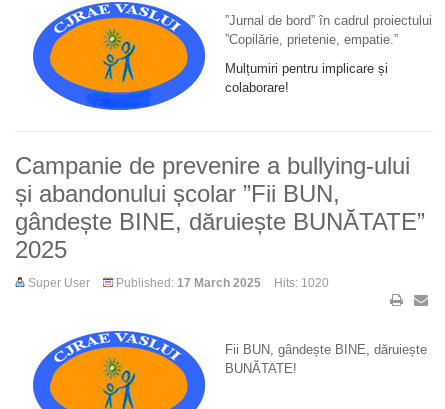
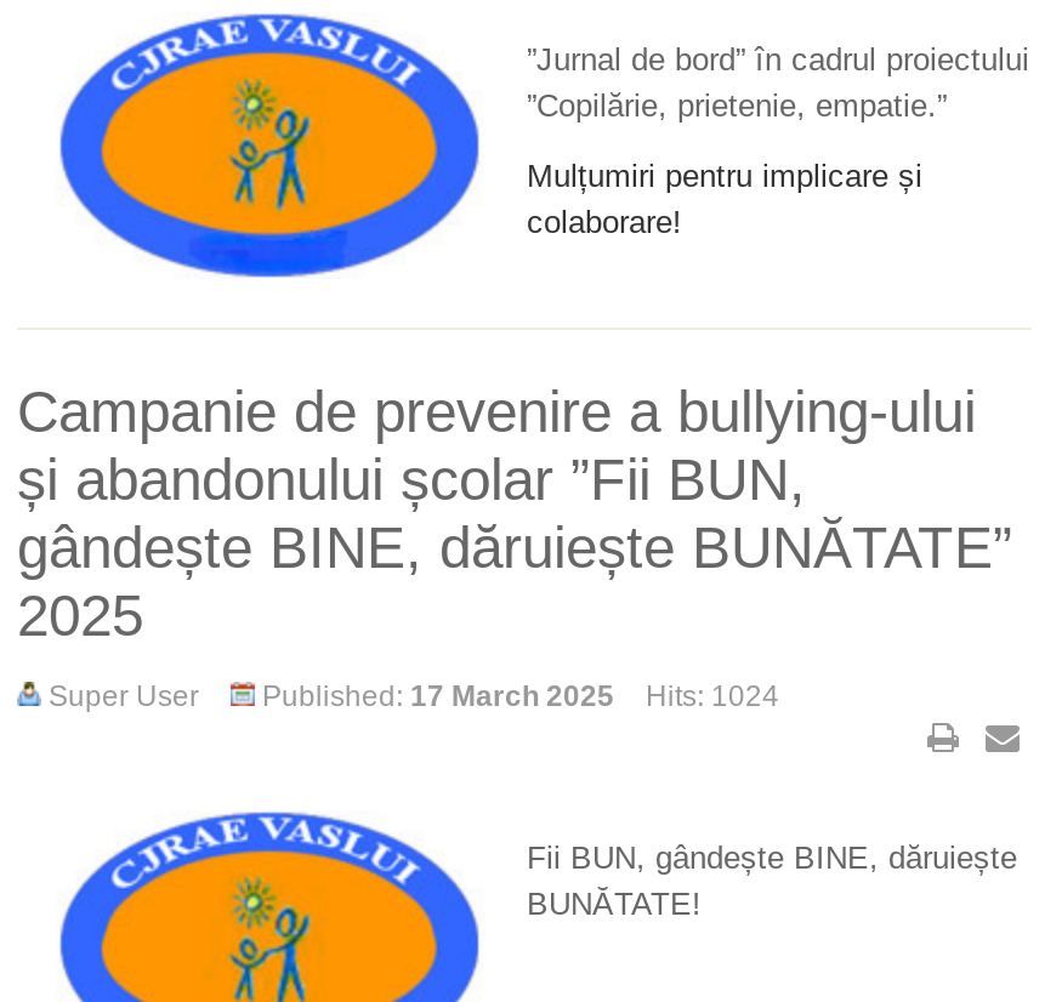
[28,276,329,290] Super User Published: 17 March 2025 Hits: 1020 -> [49,678,779,712] Super User Published: 17 March 2025 Hits: 1024

